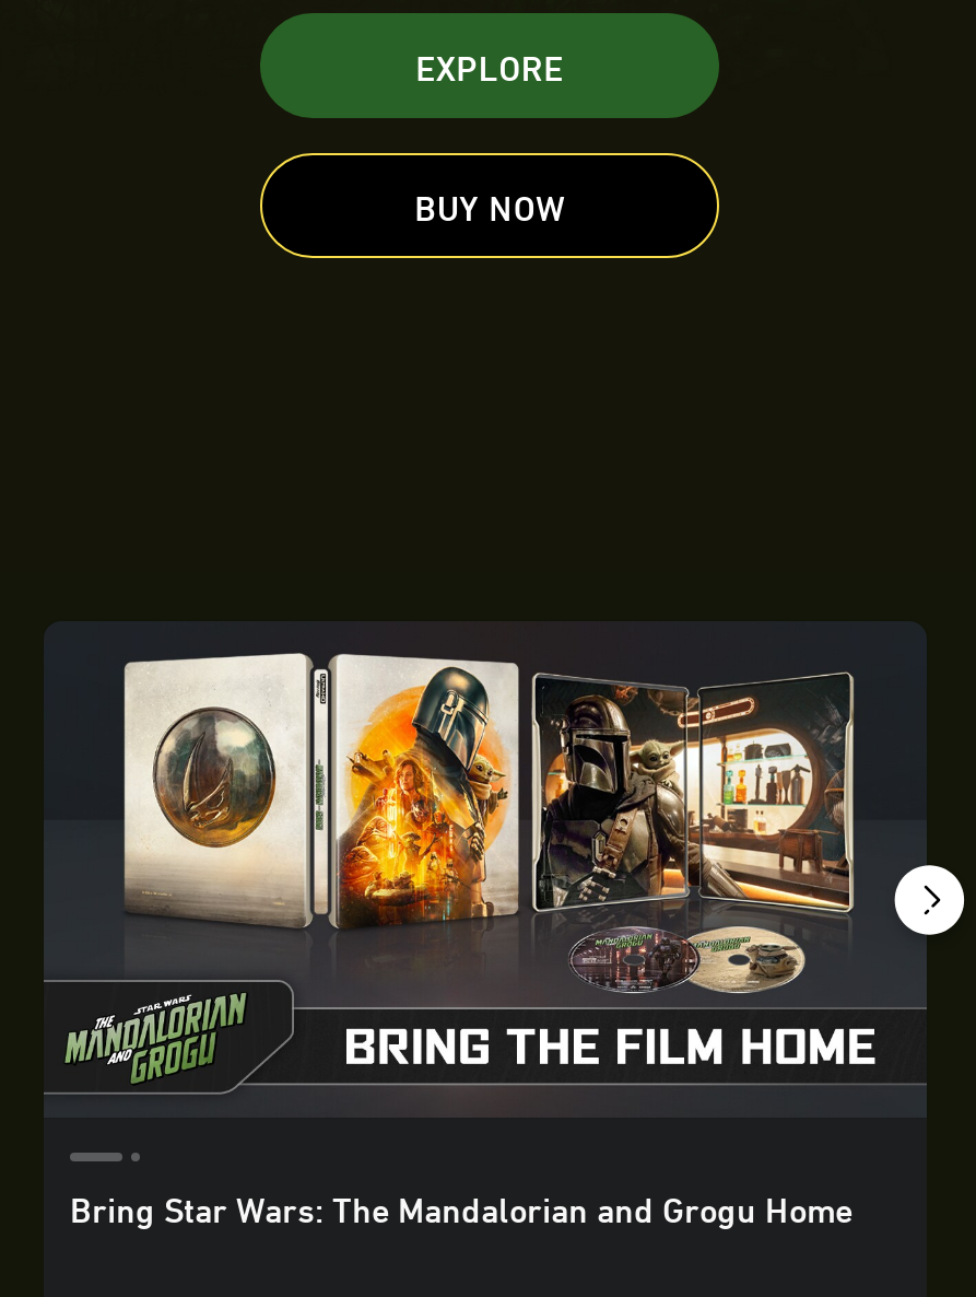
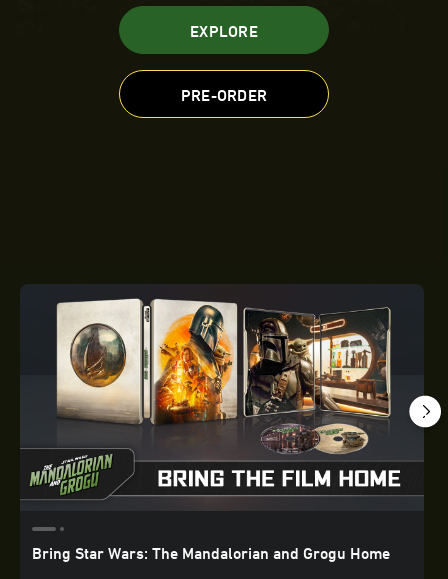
[414,189,565,228] BUY NOW -> [181,86,267,104] PRE-ORDER

